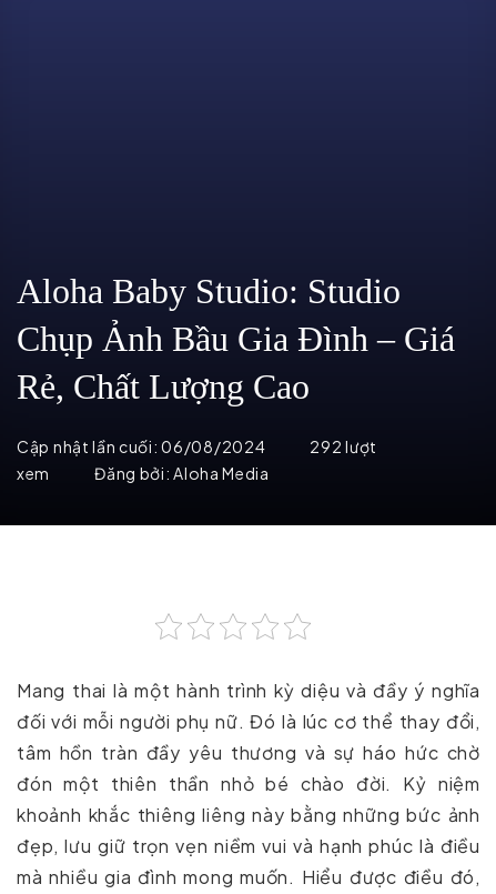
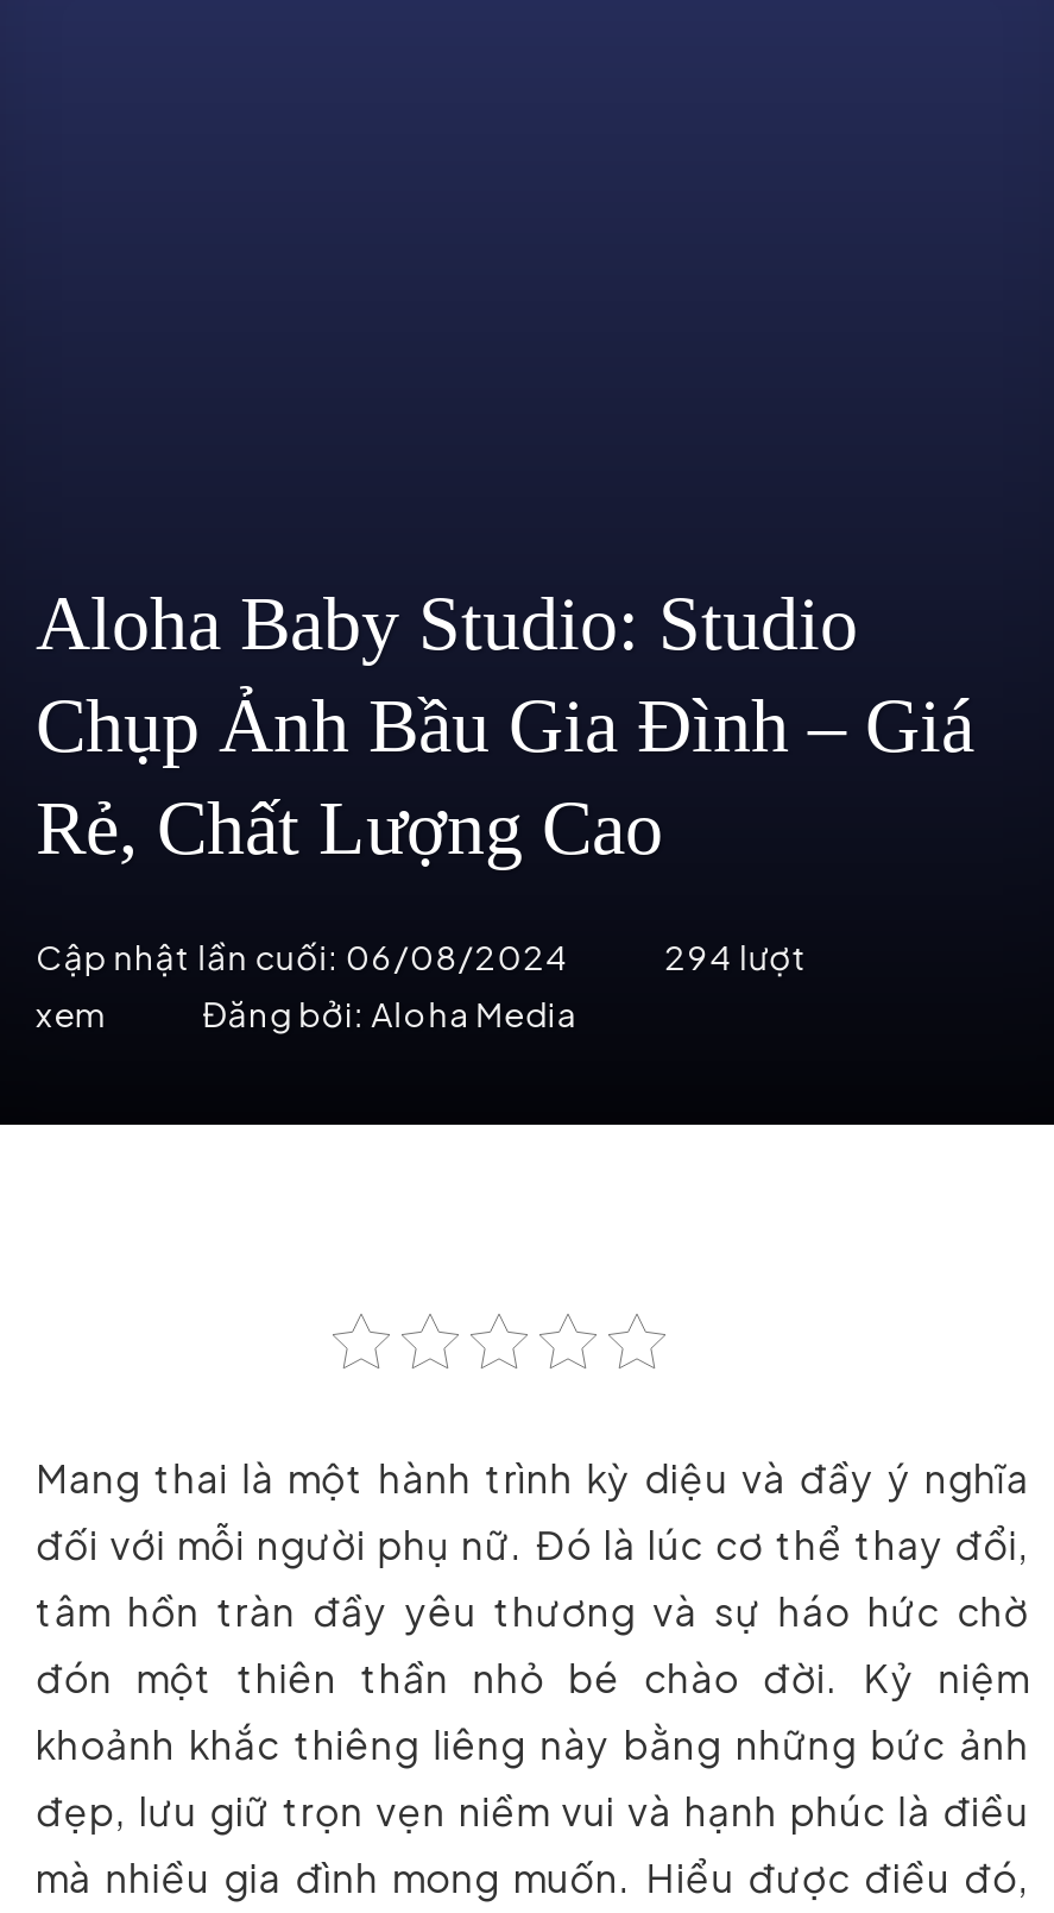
[310,436,377,456] 292 lượt -> [664,935,808,977] 294 lượt

